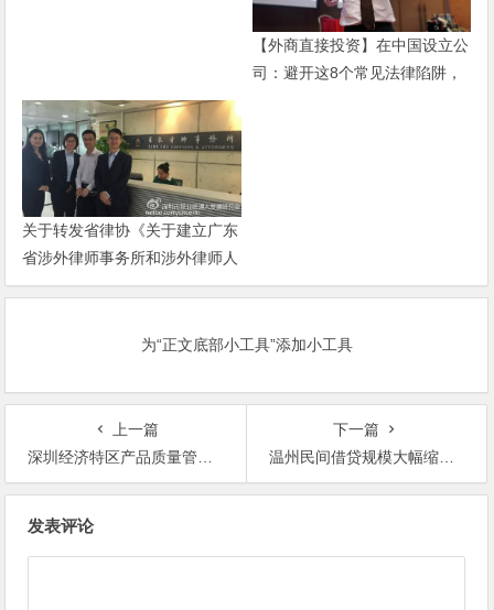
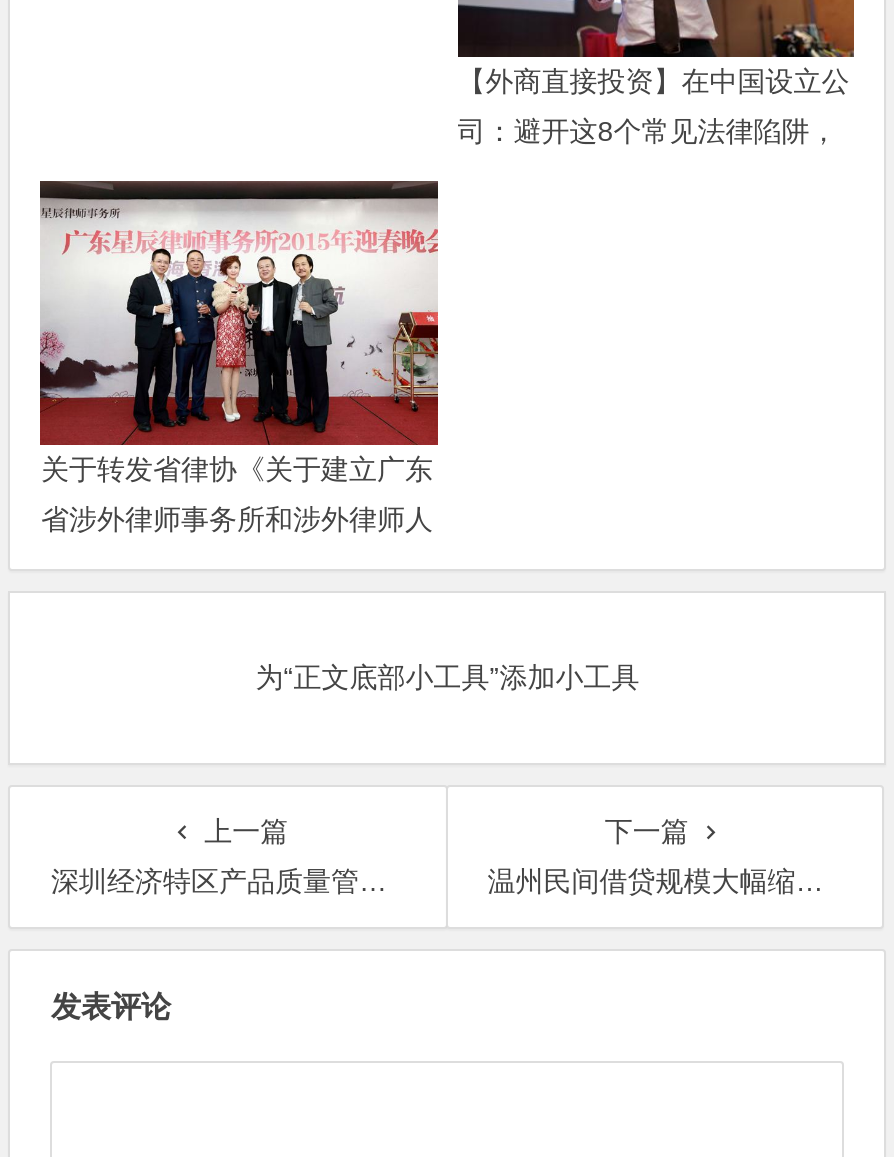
[21,99,243,218] [image] -> [38,178,440,446] [image]

